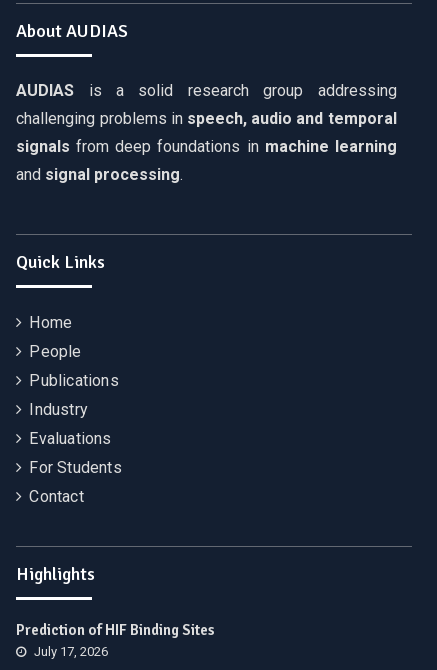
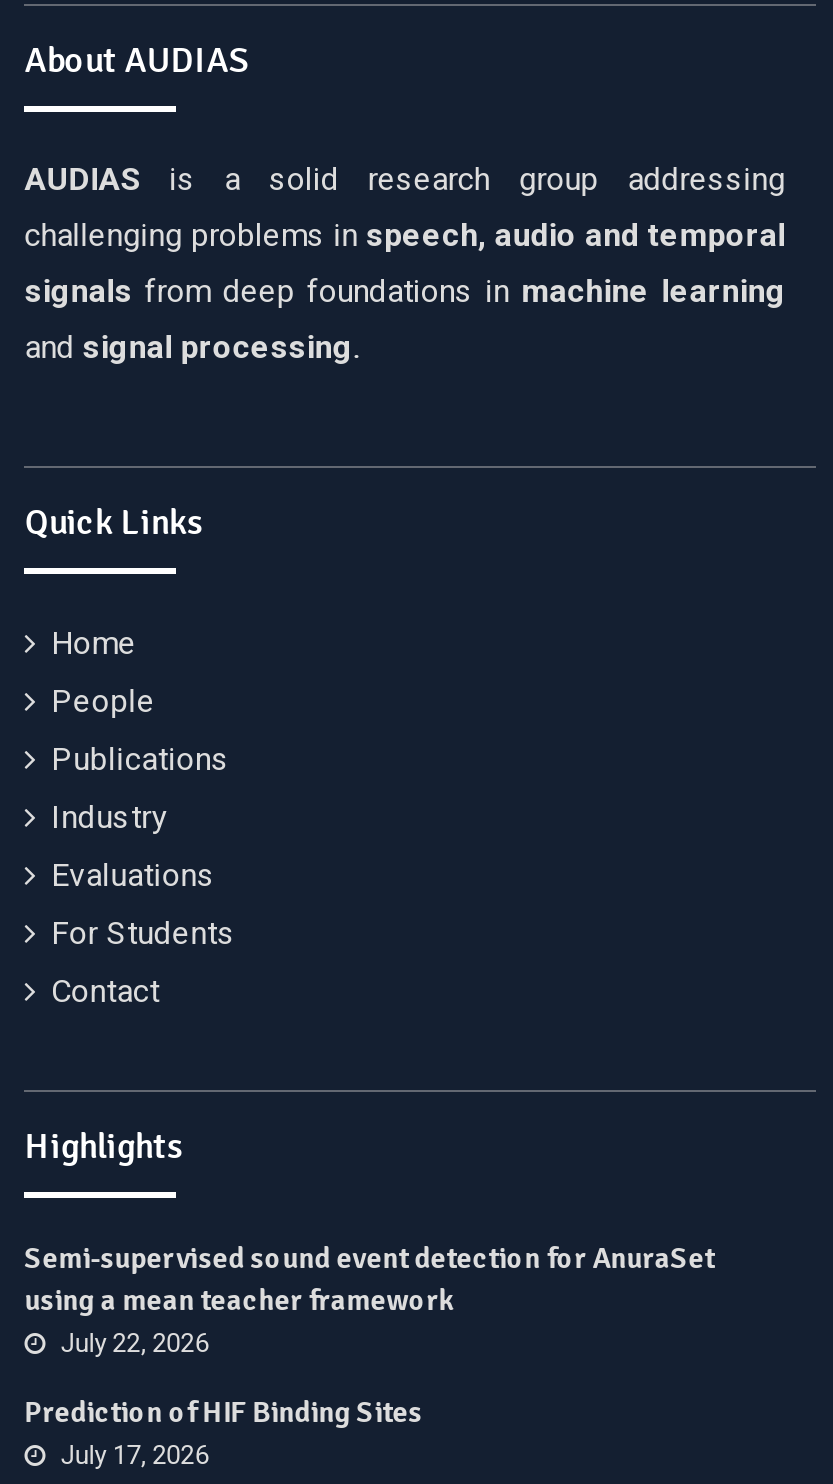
none -> [25,1240,715,1358] Semi-supervised sound event detection for AnuraSet | using a mean teacher framework | July 22, 2026

